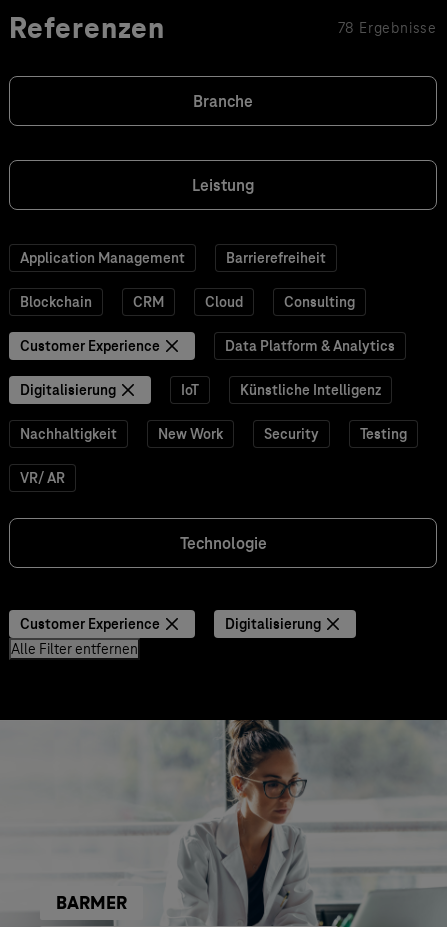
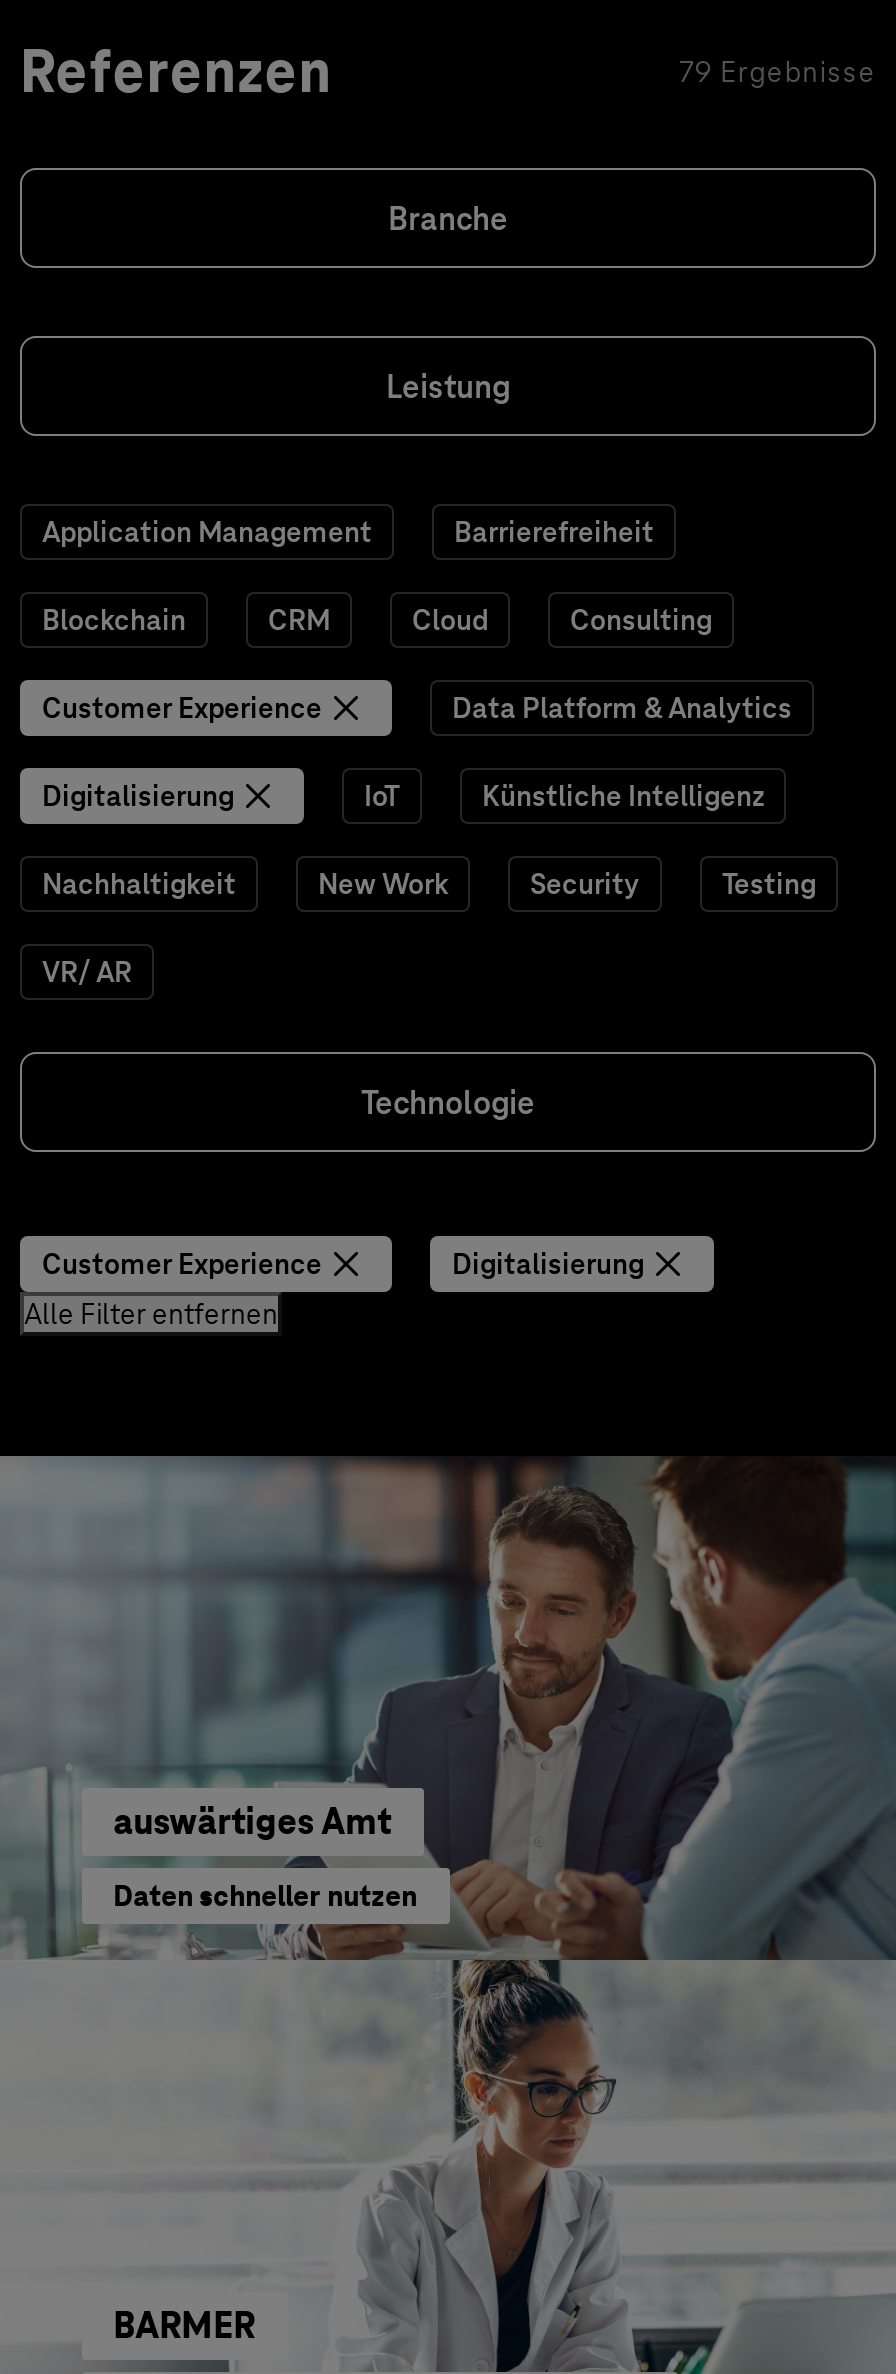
[338,19,437,37] 78 Ergebnisse -> [679,54,876,90] 79 Ergebnisse
none -> [6,1454,890,1962] [image] | auswärtiges Amt | Daten schneller nutzen

